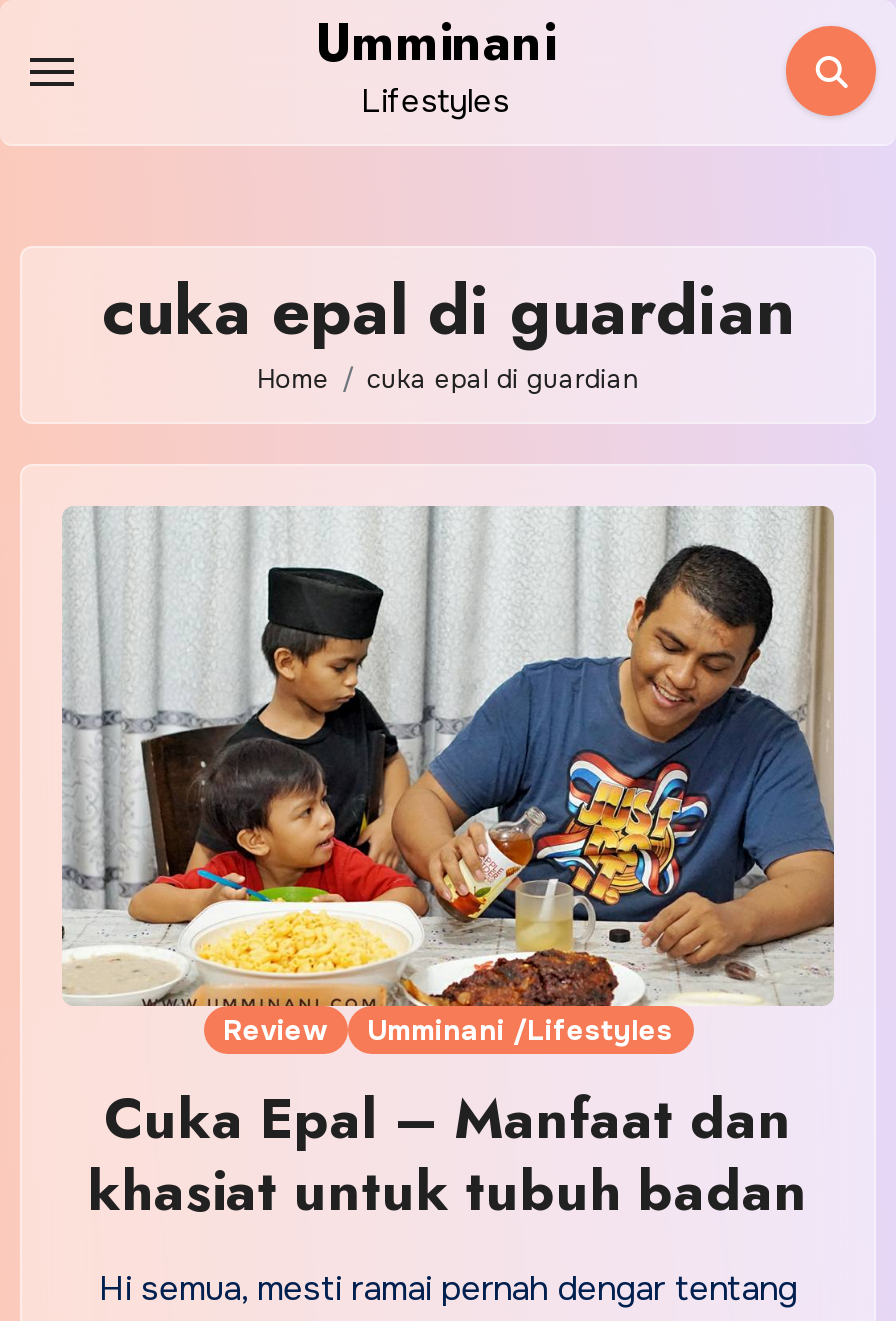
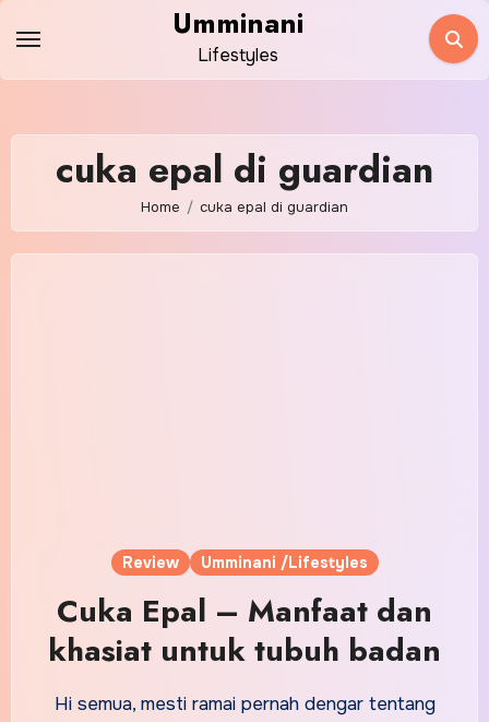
[60,504,836,1008] [image] -> none

